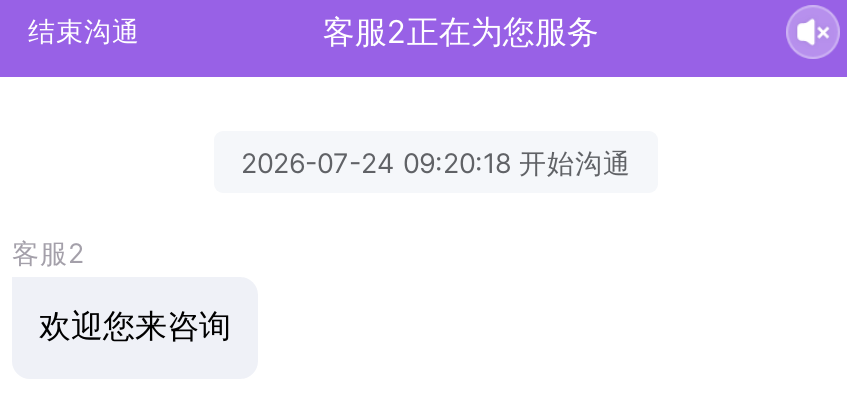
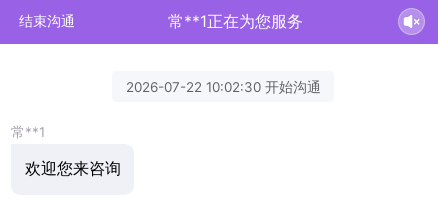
[323,12,599,50] 客服2正在为您服务 -> [168,11,303,30] 常**1正在为您服务
[241,146,631,178] 2026-07-24 09:20:18 开始沟通 -> [125,79,320,95] 2026-07-22 10:02:30 开始沟通
[12,237,84,269] 客服2 -> [11,124,45,140] 常**1

